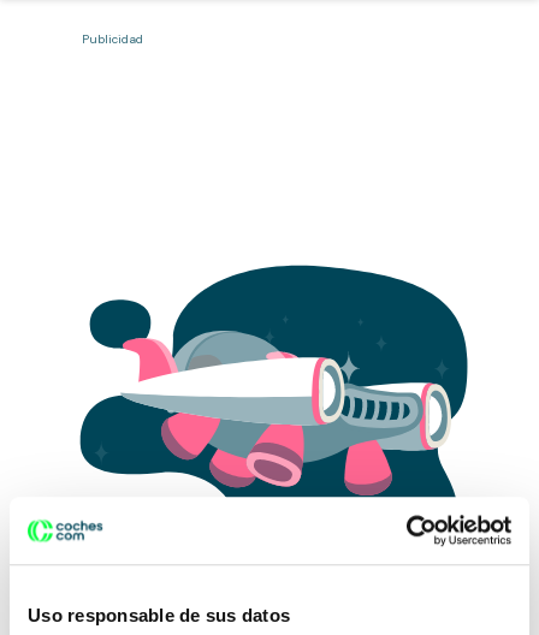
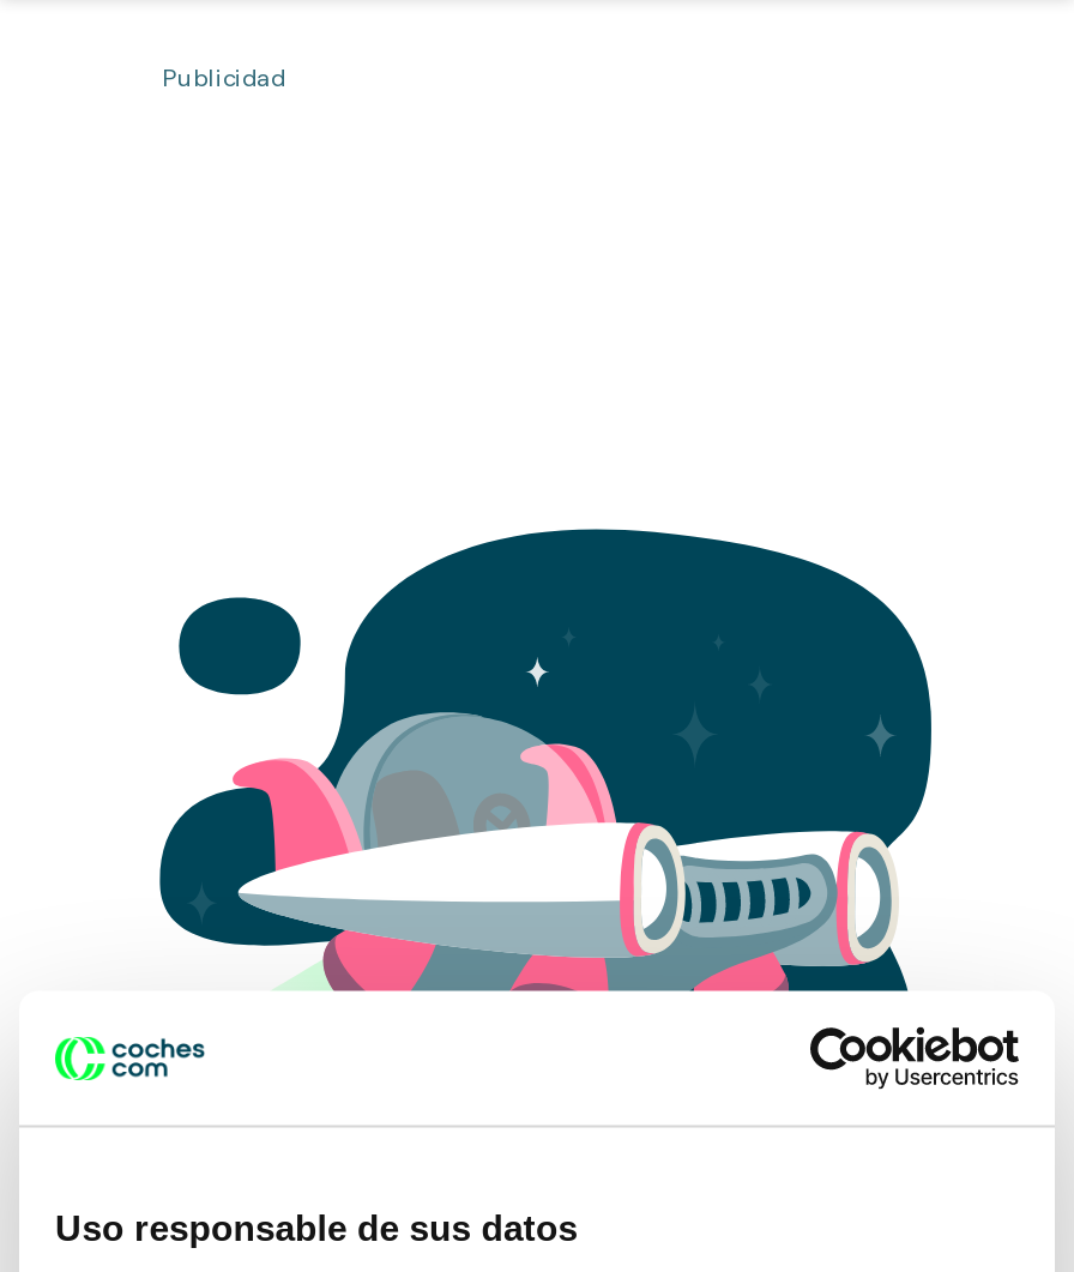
[118,330,452,498] [image] -> [230,659,899,993] [image]

